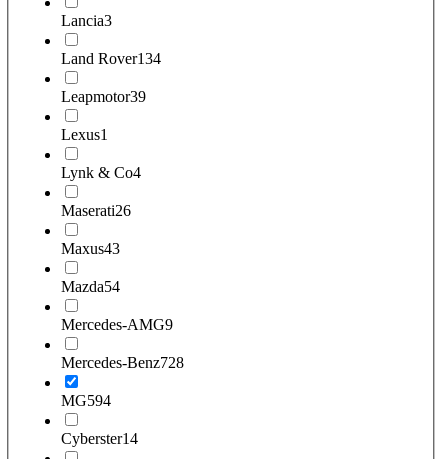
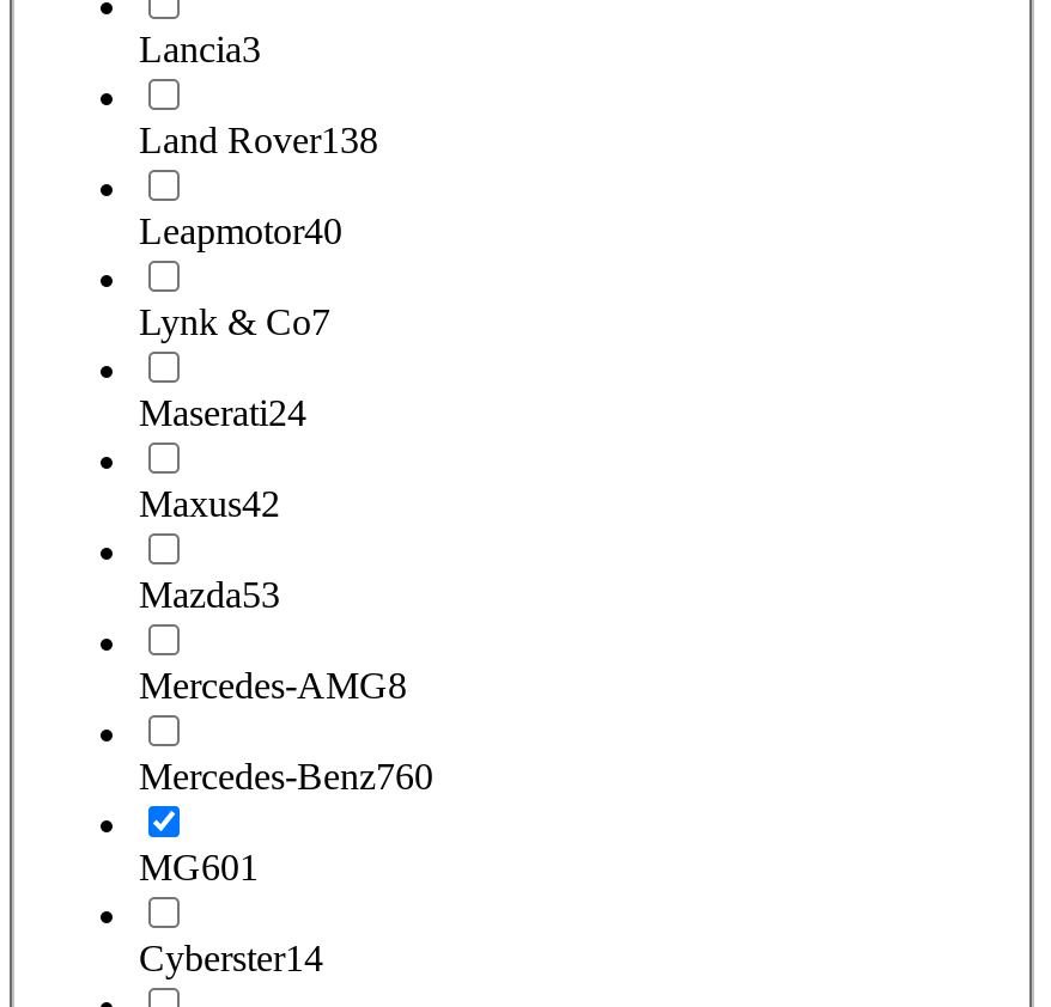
[61,50,184,409] Land Rover134 | Leapmotor39 | Lexus1 | Lynk & Co4 | Maserati26 | Maxus43 | Mazda54 | Mercedes-AMG9 | Mercedes-Benz728 | MG594 -> [139,119,433,886] Land Rover138 | Leapmotor40 | Lynk & Co7 | Maserati24 | Maxus42 | Mazda53 | Mercedes-AMG8 | Mercedes-Benz760 | MG601

